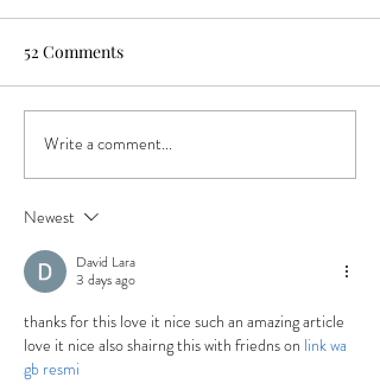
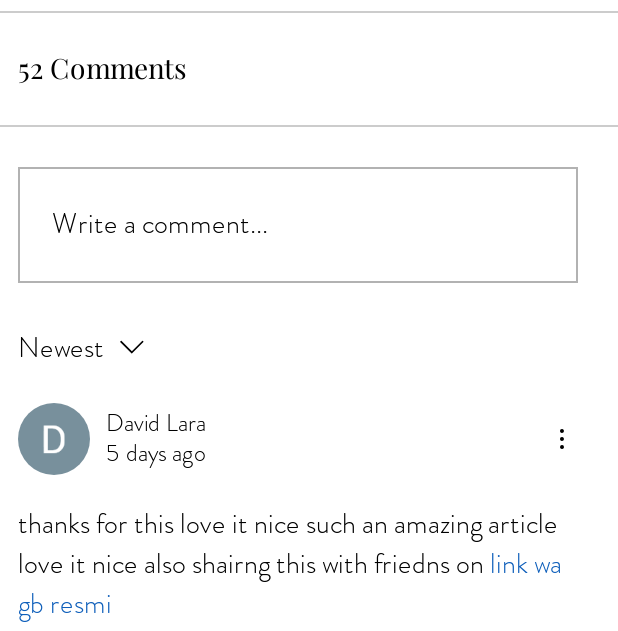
[76,268,135,290] 3 days ago -> [106,434,206,470] 5 days ago

